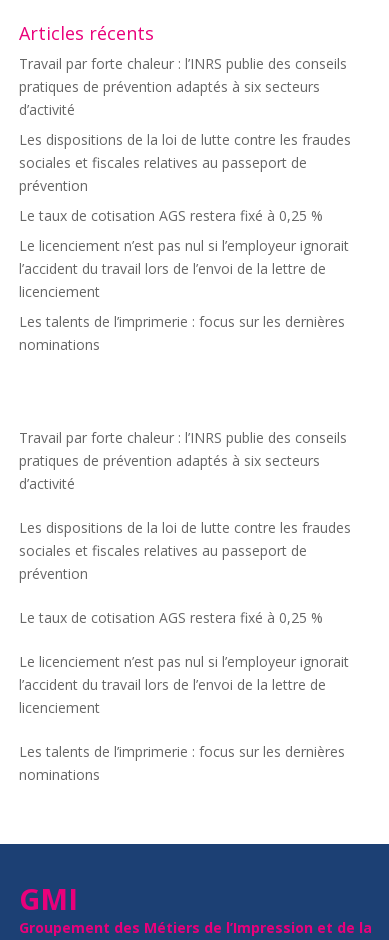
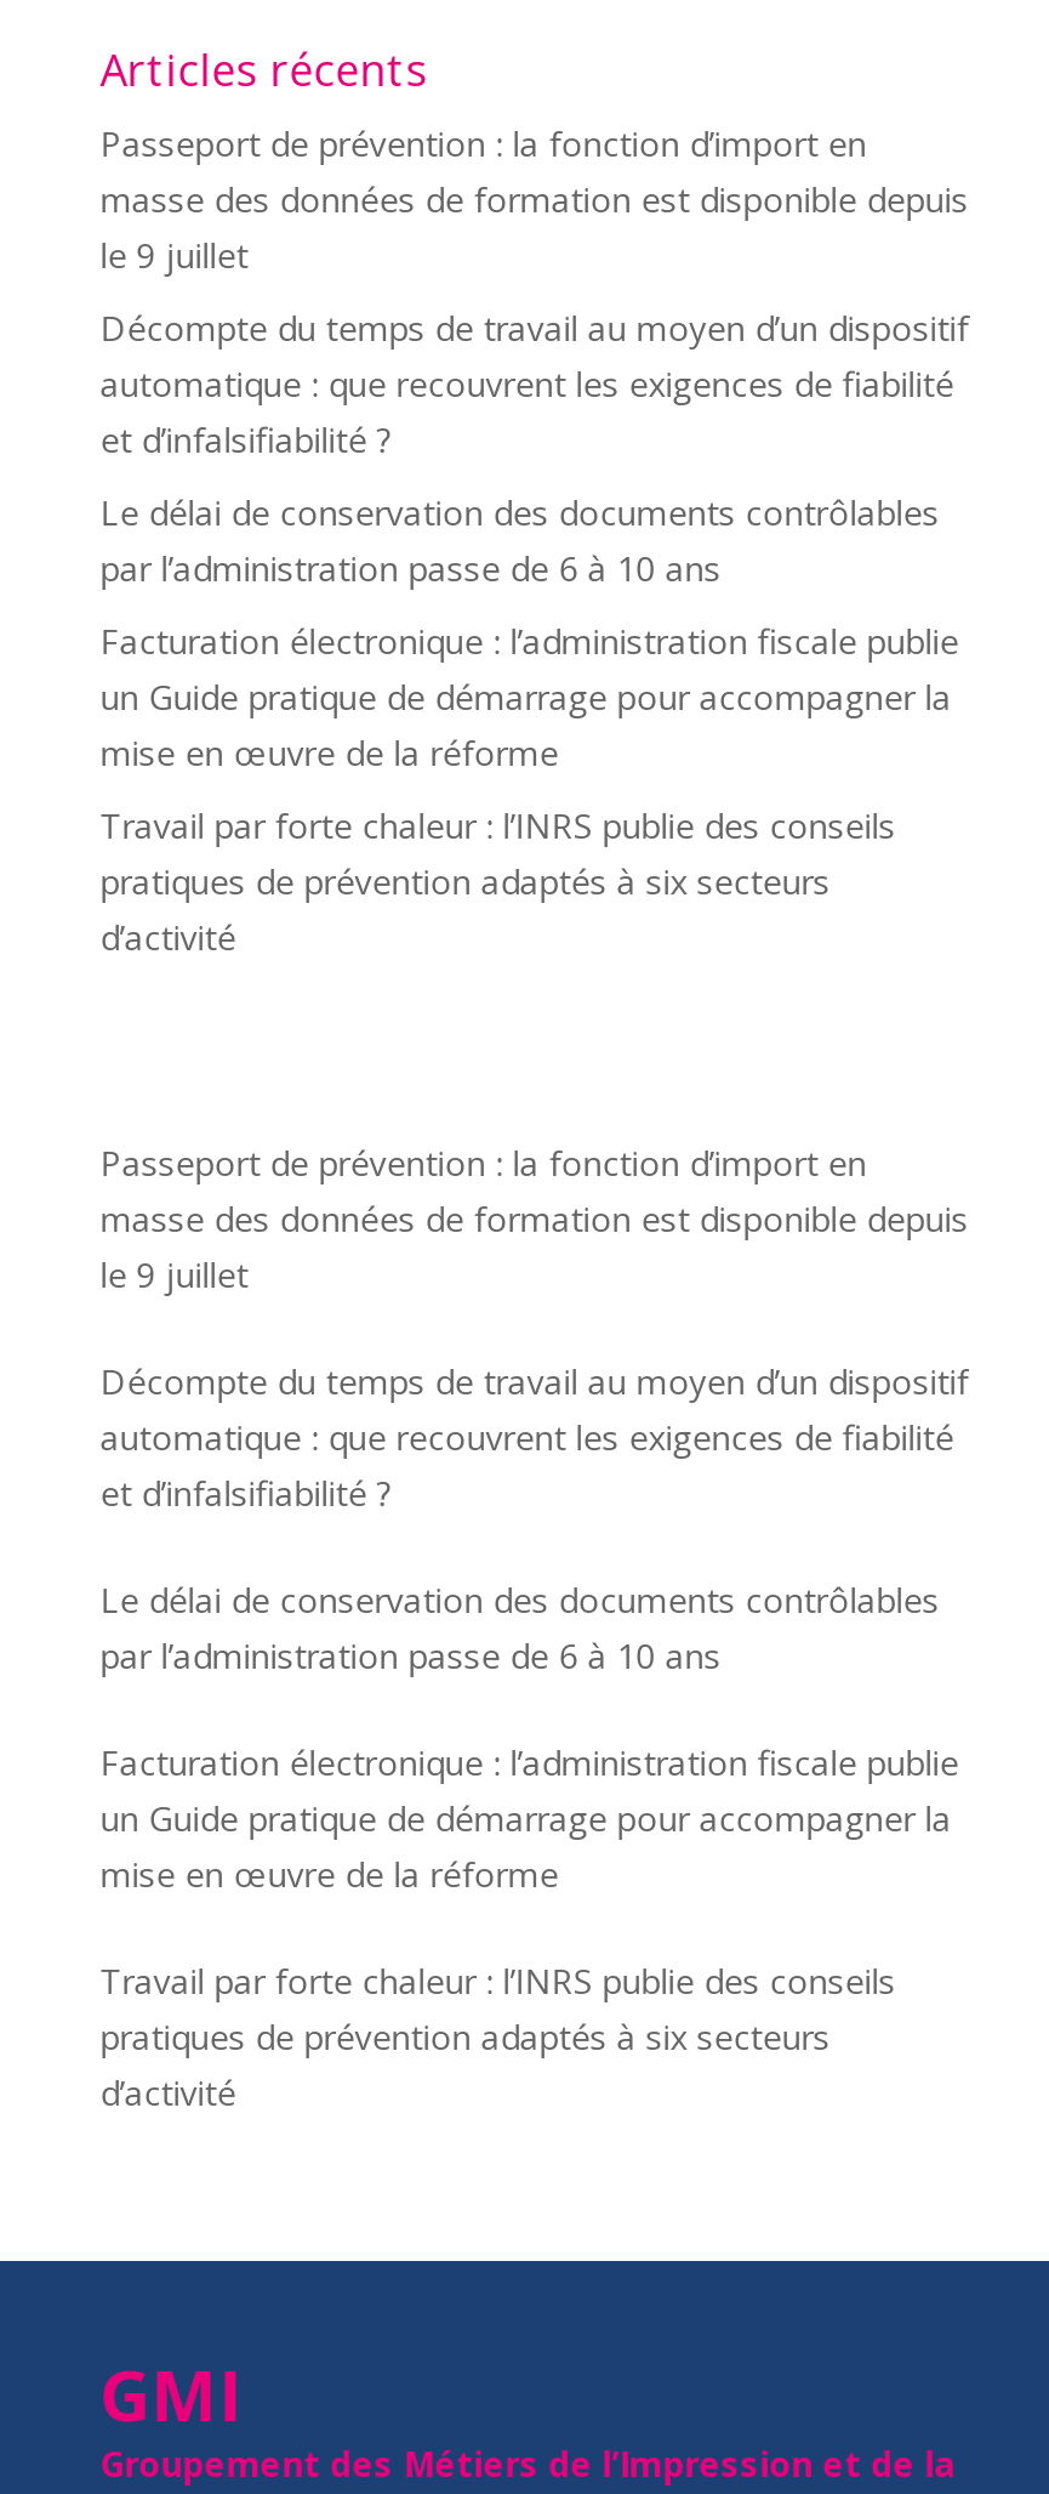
none -> [100,120,968,776] Passeport de prévention : la fonction d’import en | masse des données de formation est disponible depuis | le 9 juillet | Décompte du temps de travail au moyen d’un dispositif | automatique : que recouvrent les exigences de fiabilité | et d’infalsifiabilité ? | Le délai de conservation des documents contrôlables | par l’administration passe de 6 à 10 ans | Facturation électronique : l’administration fiscale publie | un Guide pratique de démarrage pour accompagner la | mise en œuvre de la réforme
moved [19,54,347,119] -> [100,802,896,960]: Travail par forte chaleur : l’INRS publie des conseils | pratiques de prévention adaptés à six secteurs | d’activité
[19,130,351,195] Les dispositions de la loi de lutte contre les fraudes | sociales et fiscales relatives au passeport de | prévention -> [100,1140,968,1297] Passeport de prévention : la fonction d’import en | masse des données de formation est disponible depuis | le 9 juillet
[19,206,323,225] Le taux de cotisation AGS restera fixé à 0,25 % -> [100,1358,968,1516] Décompte du temps de travail au moyen d’un dispositif | automatique : que recouvrent les exigences de fiabilité | et d’infalsifiabilité ?
[19,236,349,301] Le licenciement n’est pas nul si l’employeur ignorait | l’accident du travail lors de l’envoi de la lettre de | licenciement -> [100,1576,939,1678] Le délai de conservation des documents contrôlables | par l’administration passe de 6 à 10 ans
[19,312,345,354] Les talents de l’imprimerie : focus sur les dernières | nominations -> [100,1739,959,1897] Facturation électronique : l’administration fiscale publie | un Guide pratique de démarrage pour accompagner la | mise en œuvre de la réforme
moved [19,428,347,493] -> [100,1958,896,2115]: Travail par forte chaleur : l’INRS publie des conseils | pratiques de prévention adaptés à six secteurs | d’activité
[19,518,351,784] Les dispositions de la loi de lutte contre les fraudes | sociales et fiscales relatives au passeport de | prévention | Le taux de cotisation AGS restera fixé à 0,25 % | Le licenciement n’est pas nul si l’employeur ignorait | l’accident du travail lors de l’envoi de la lettre de | licenciement | Les talents de l’imprimerie : focus sur les dernières | nominations -> none

